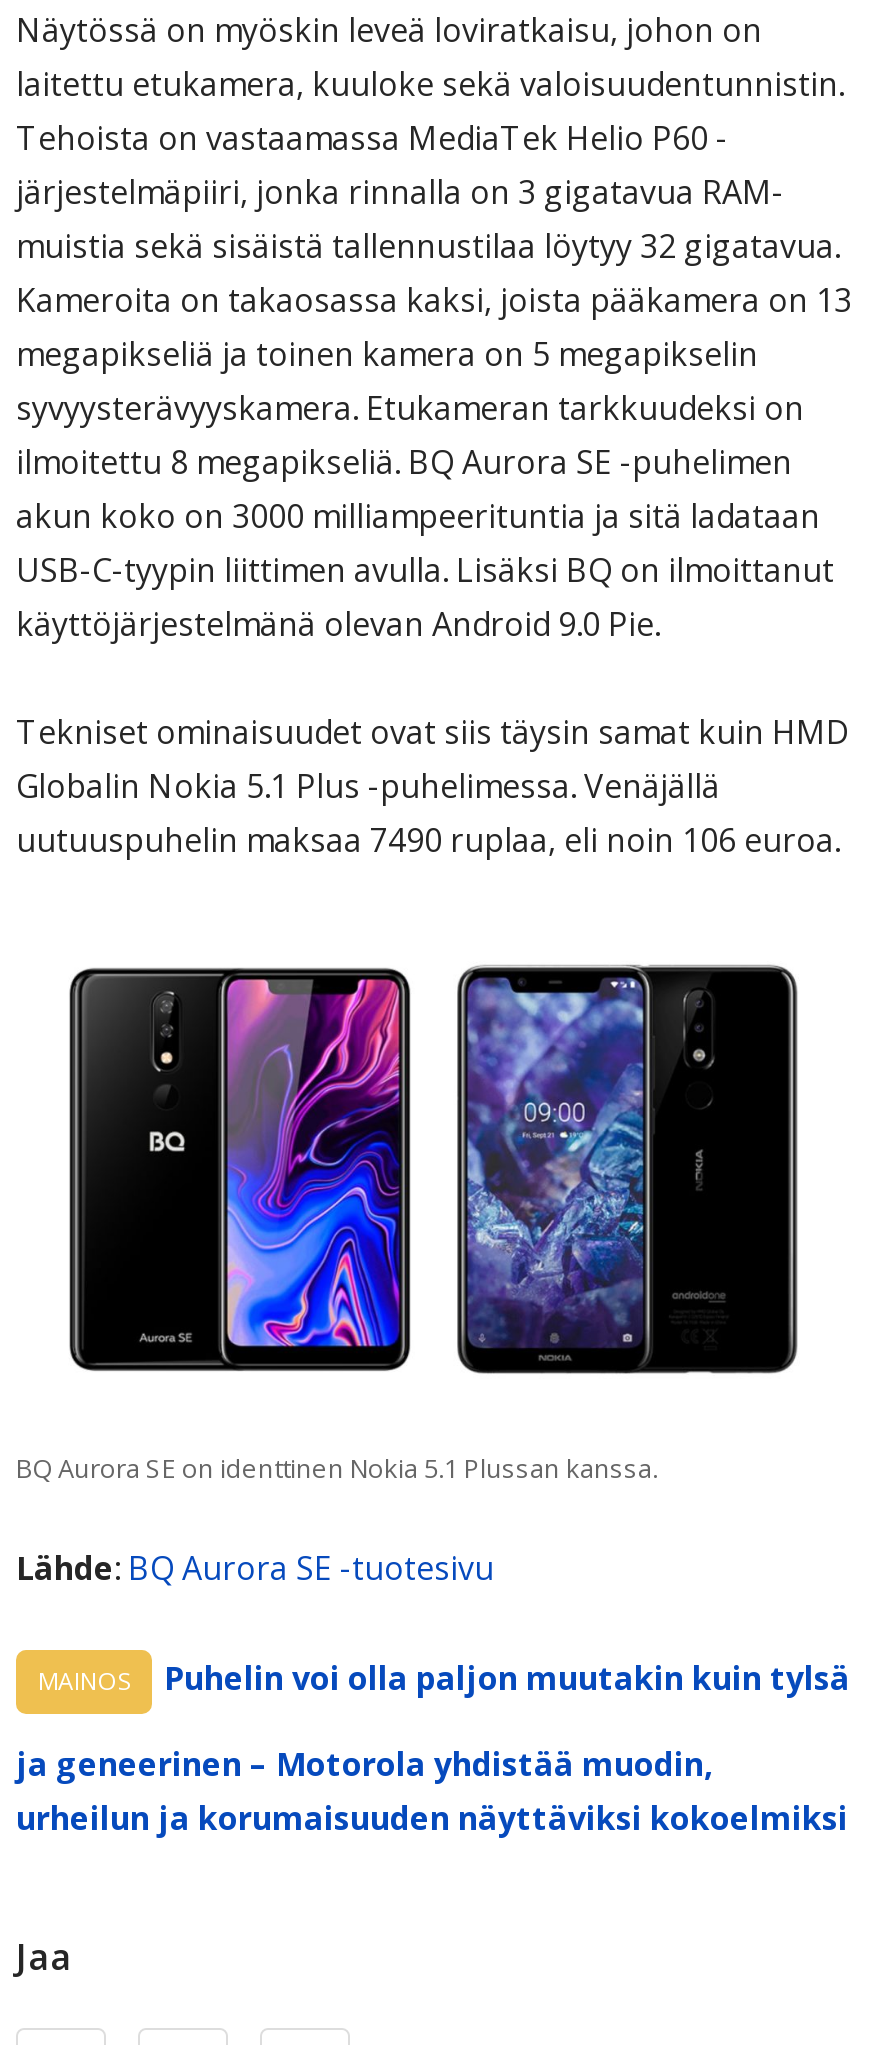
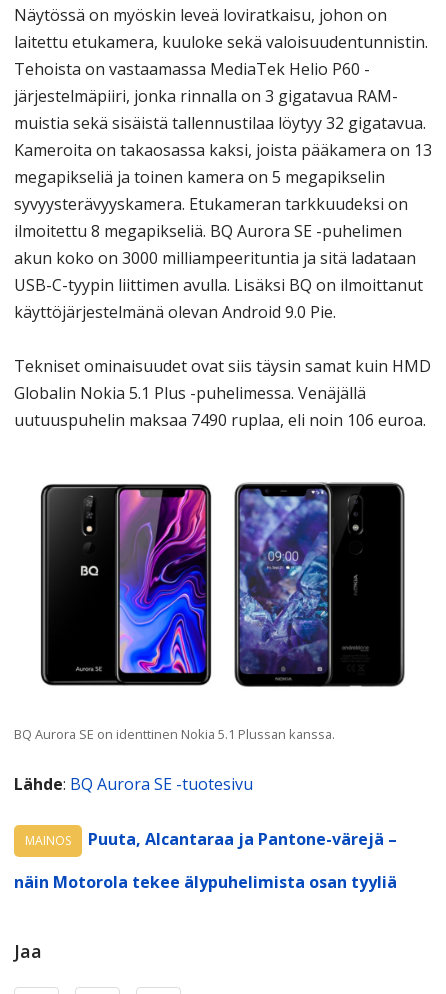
[164,1656,850,1700] Puhelin voi olla paljon muutakin kuin tylsä -> [88,828,397,850] Puuta, Alcantaraa ja Pantone-värejä –
[16,1742,848,1840] ja geneerinen – Motorola yhdistää muodin, | urheilun ja korumaisuuden näyttäviksi kokoelmiksi -> [14,871,397,893] näin Motorola tekee älypuhelimista osan tyyliä

